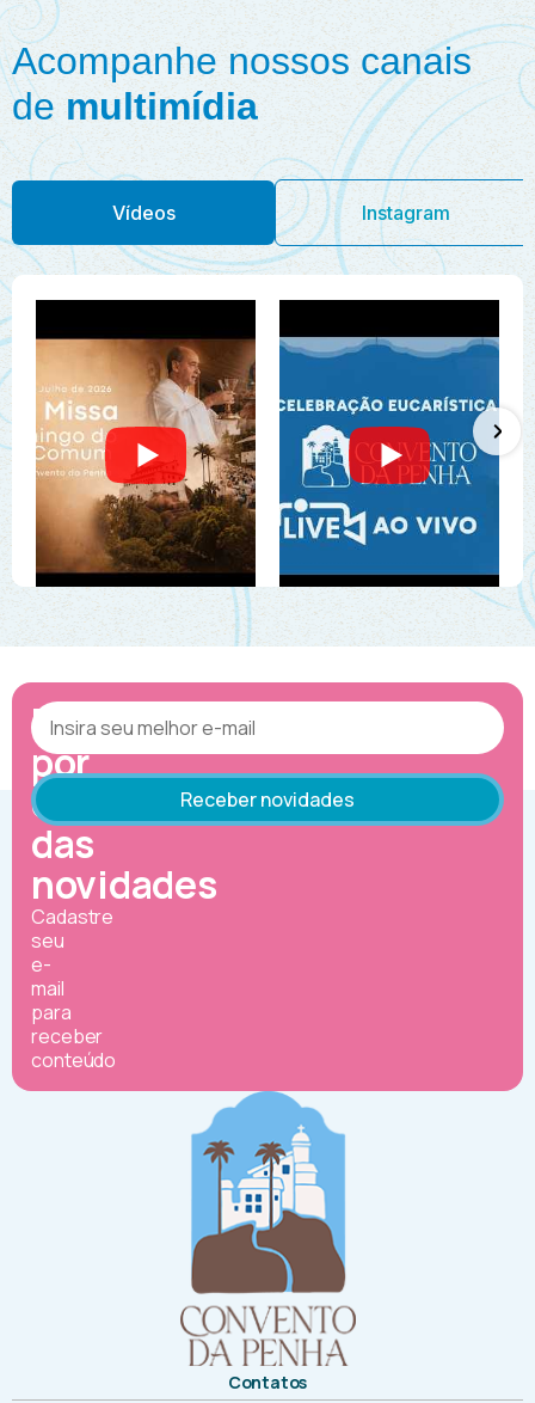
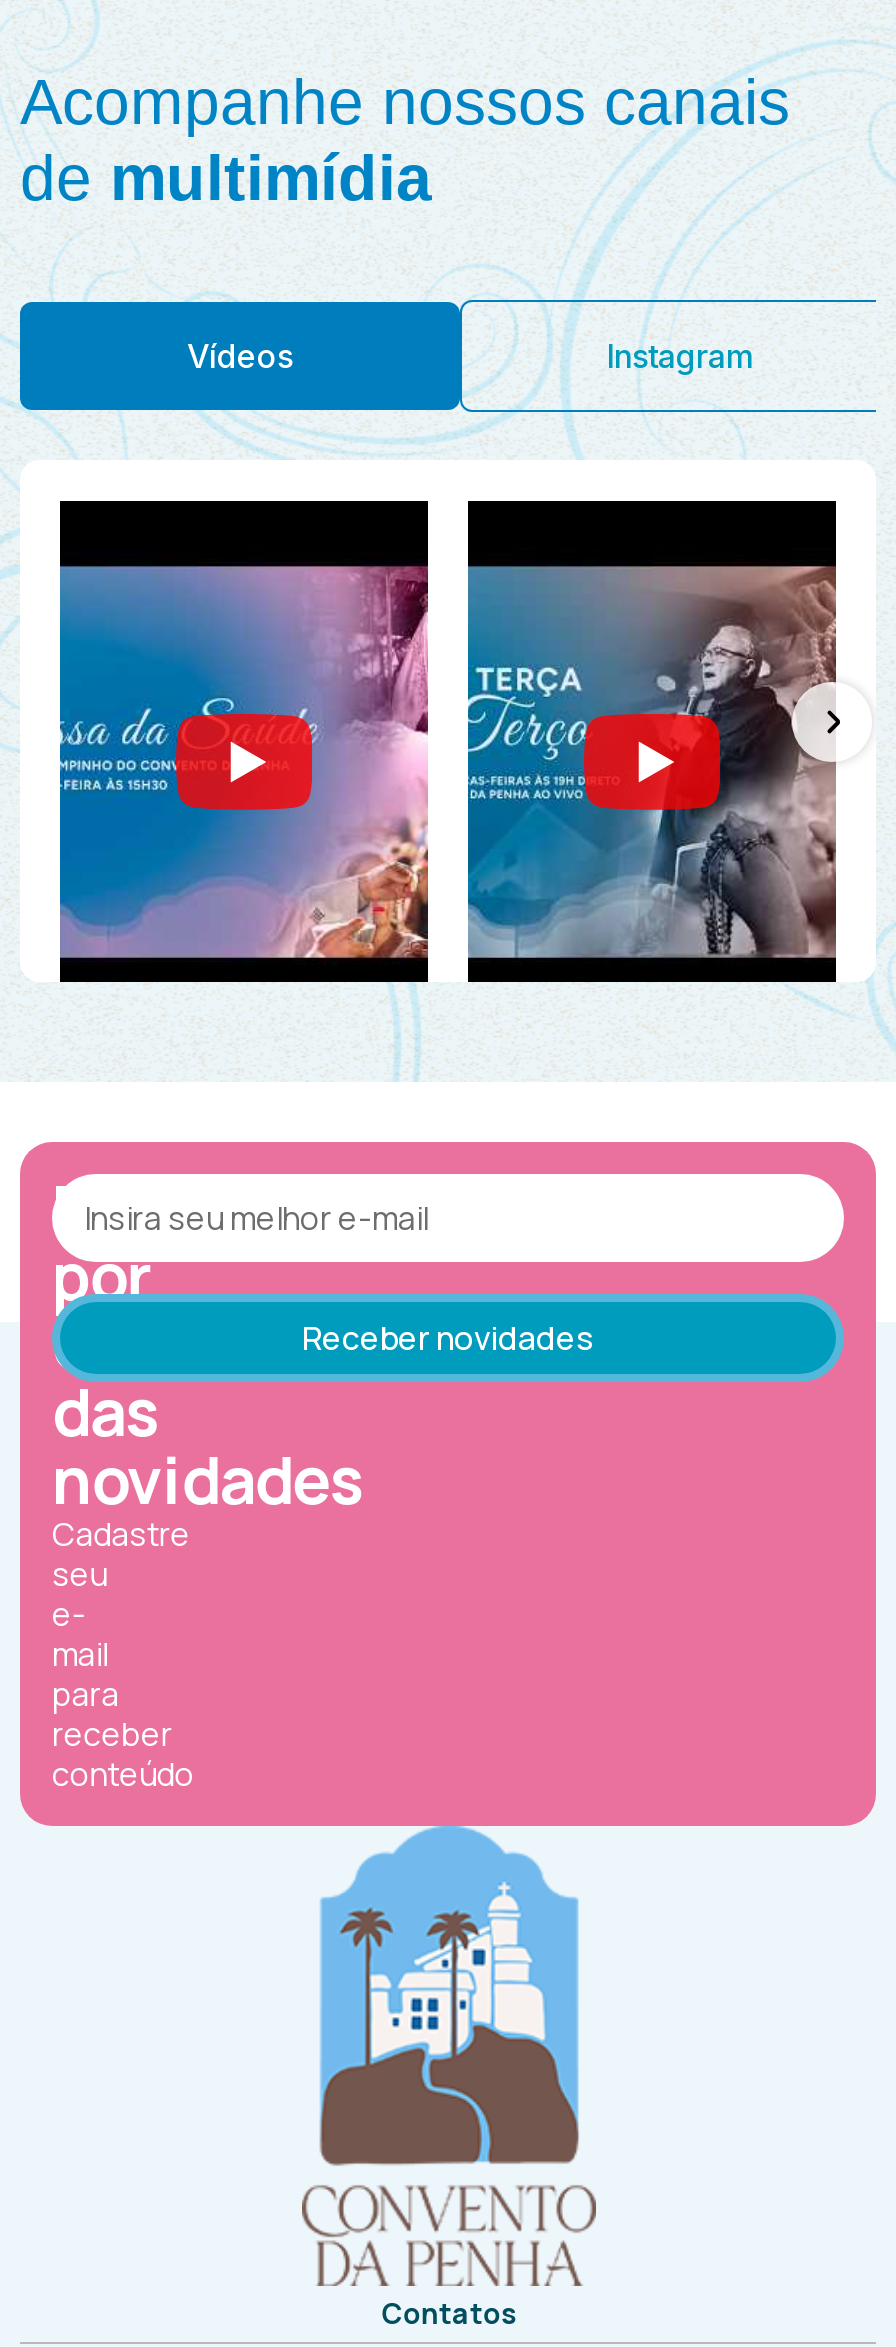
[35,337,257,574] [image] -> [58,564,430,960] [image]
[279,336,500,576] [image] -> [466,564,838,962] [image]

